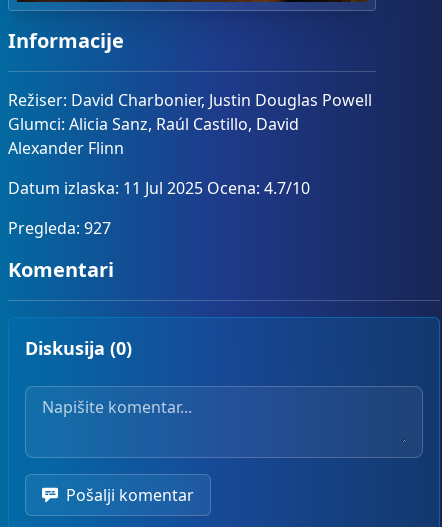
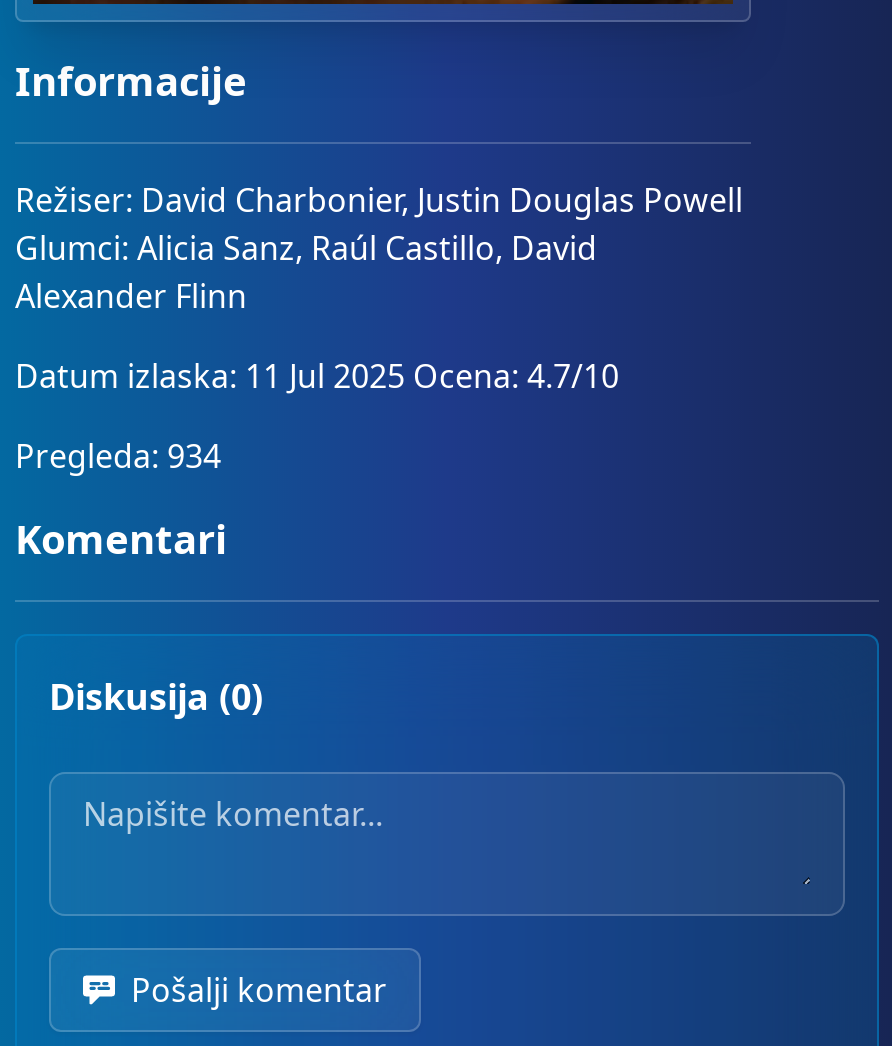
[8,217,111,239] Pregleda: 927 -> [15,434,221,478] Pregleda: 934

